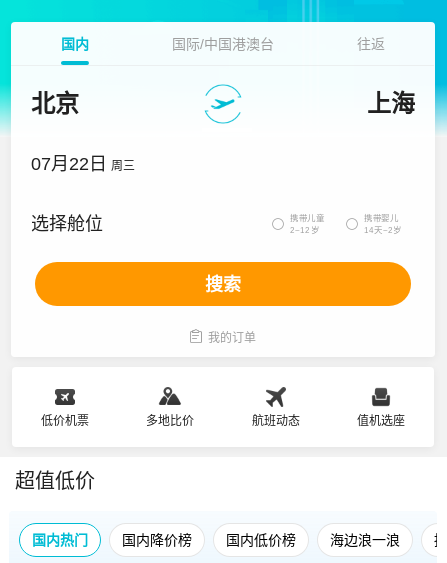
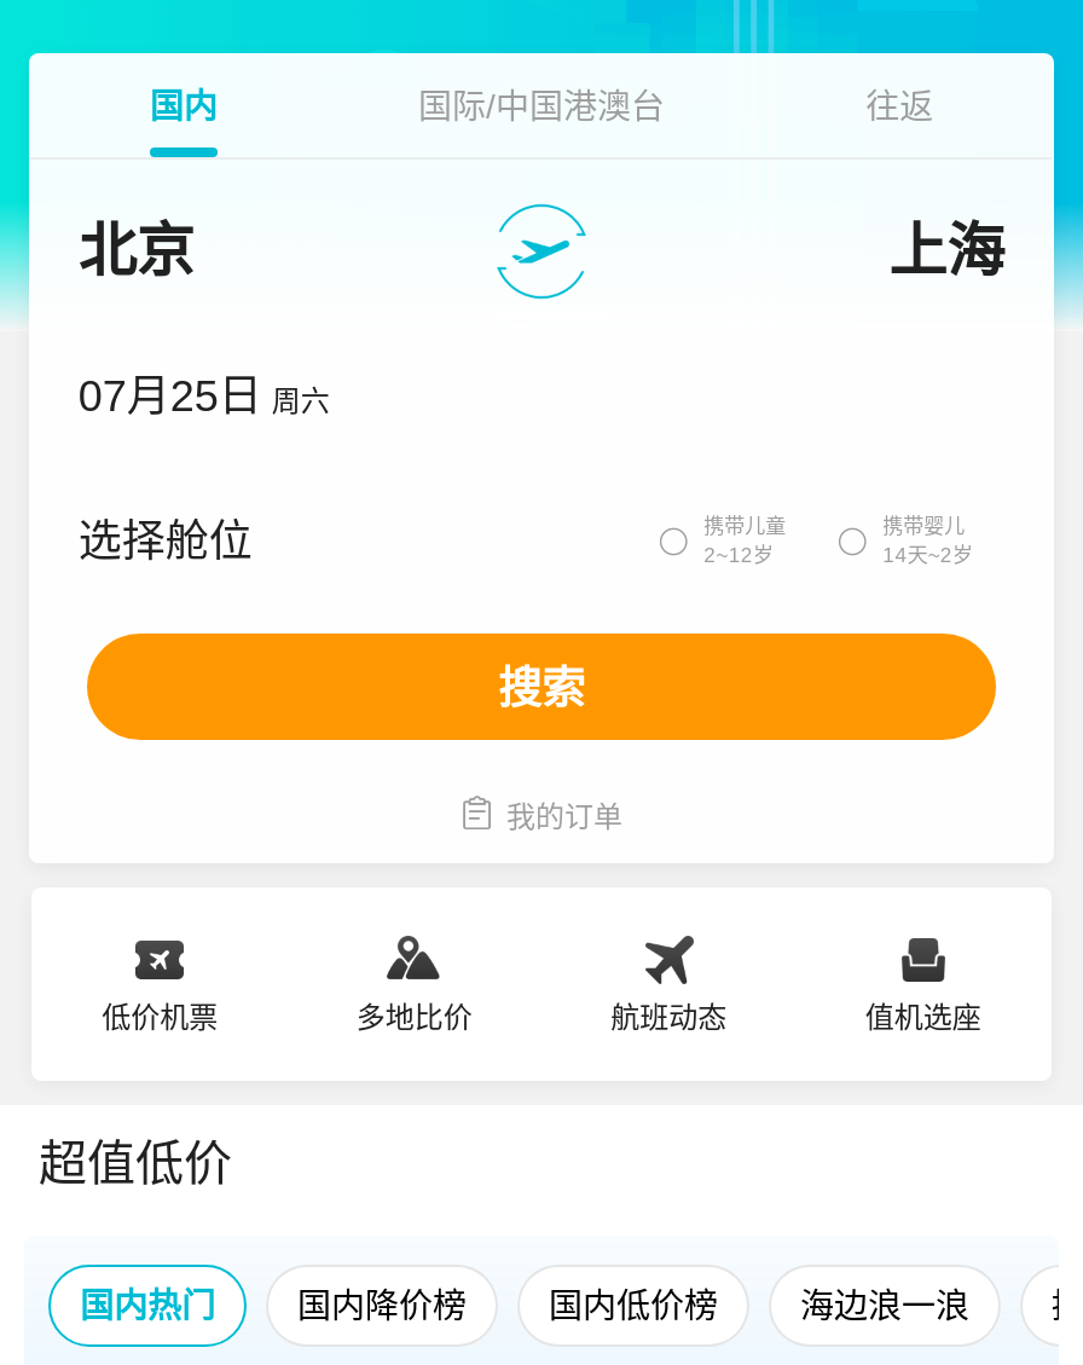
[31,154,135,174] 07月22日 周三 -> [78,372,329,421] 07月25日 周六

